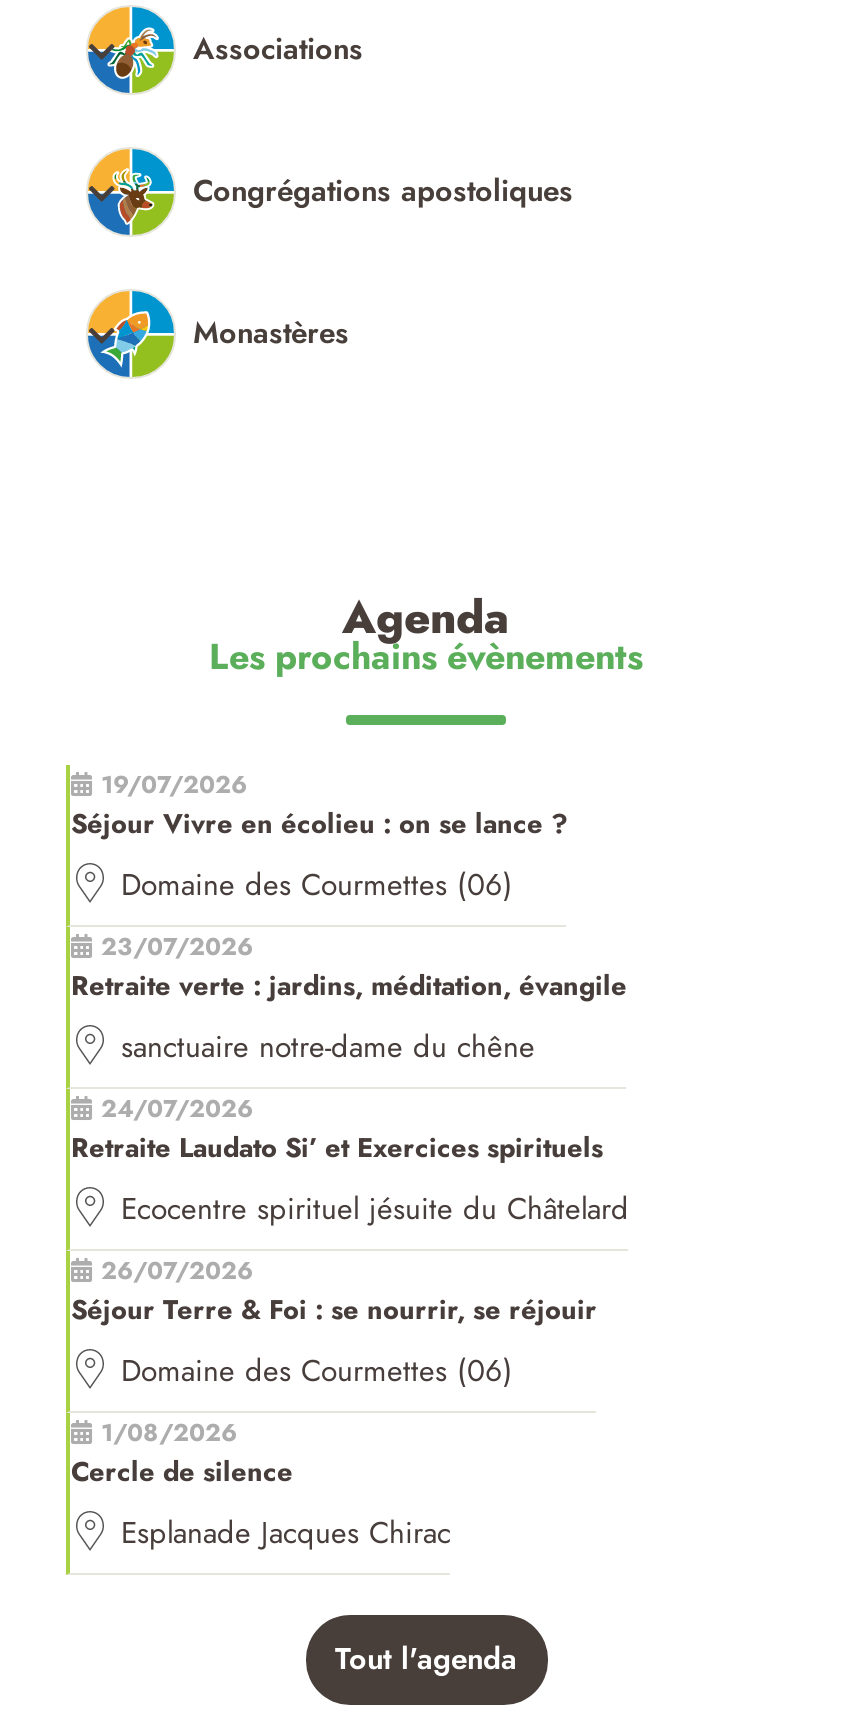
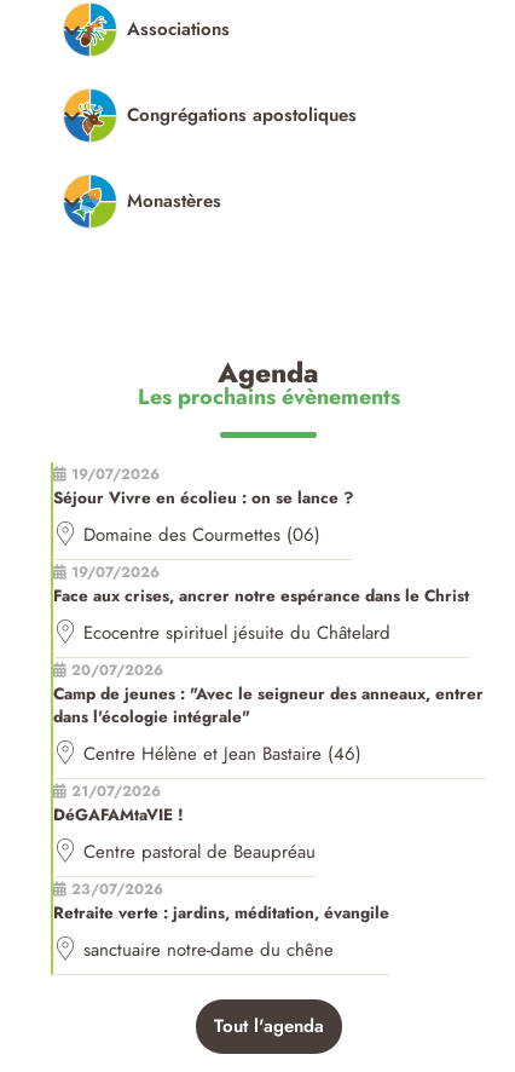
none -> [54,562,484,866] 19/07/2026 | Face aux crises, ancrer notre espérance dans le Christ | 20/07/2026 | Camp de jeunes : "Avec le seigneur des anneaux, entrer | dans l'écologie intégrale" | Centre Hélène et Jean Bastaire (46) | 21/07/2026 | DéGAFAMtaVIE ! | Centre pastoral de Beaupréau
moved [71,930,627,1070] -> [54,879,390,964]: 23/07/2026 | Retraite verte : jardins, méditation, évangile | sanctuaire notre-dame du chêne
[71,1092,603,1556] 24/07/2026 | Retraite Laudato Si’ et Exercices spirituels | 26/07/2026 | Séjour Terre & Foi : se nourrir, se réjouir | Domaine des Courmettes (06) | 1/08/2026 | Cercle de silence | Esplanade Jacques Chirac -> none
moved [121,1188,629,1232] -> [84,620,391,647]: Ecocentre spirituel jésuite du Châtelard

